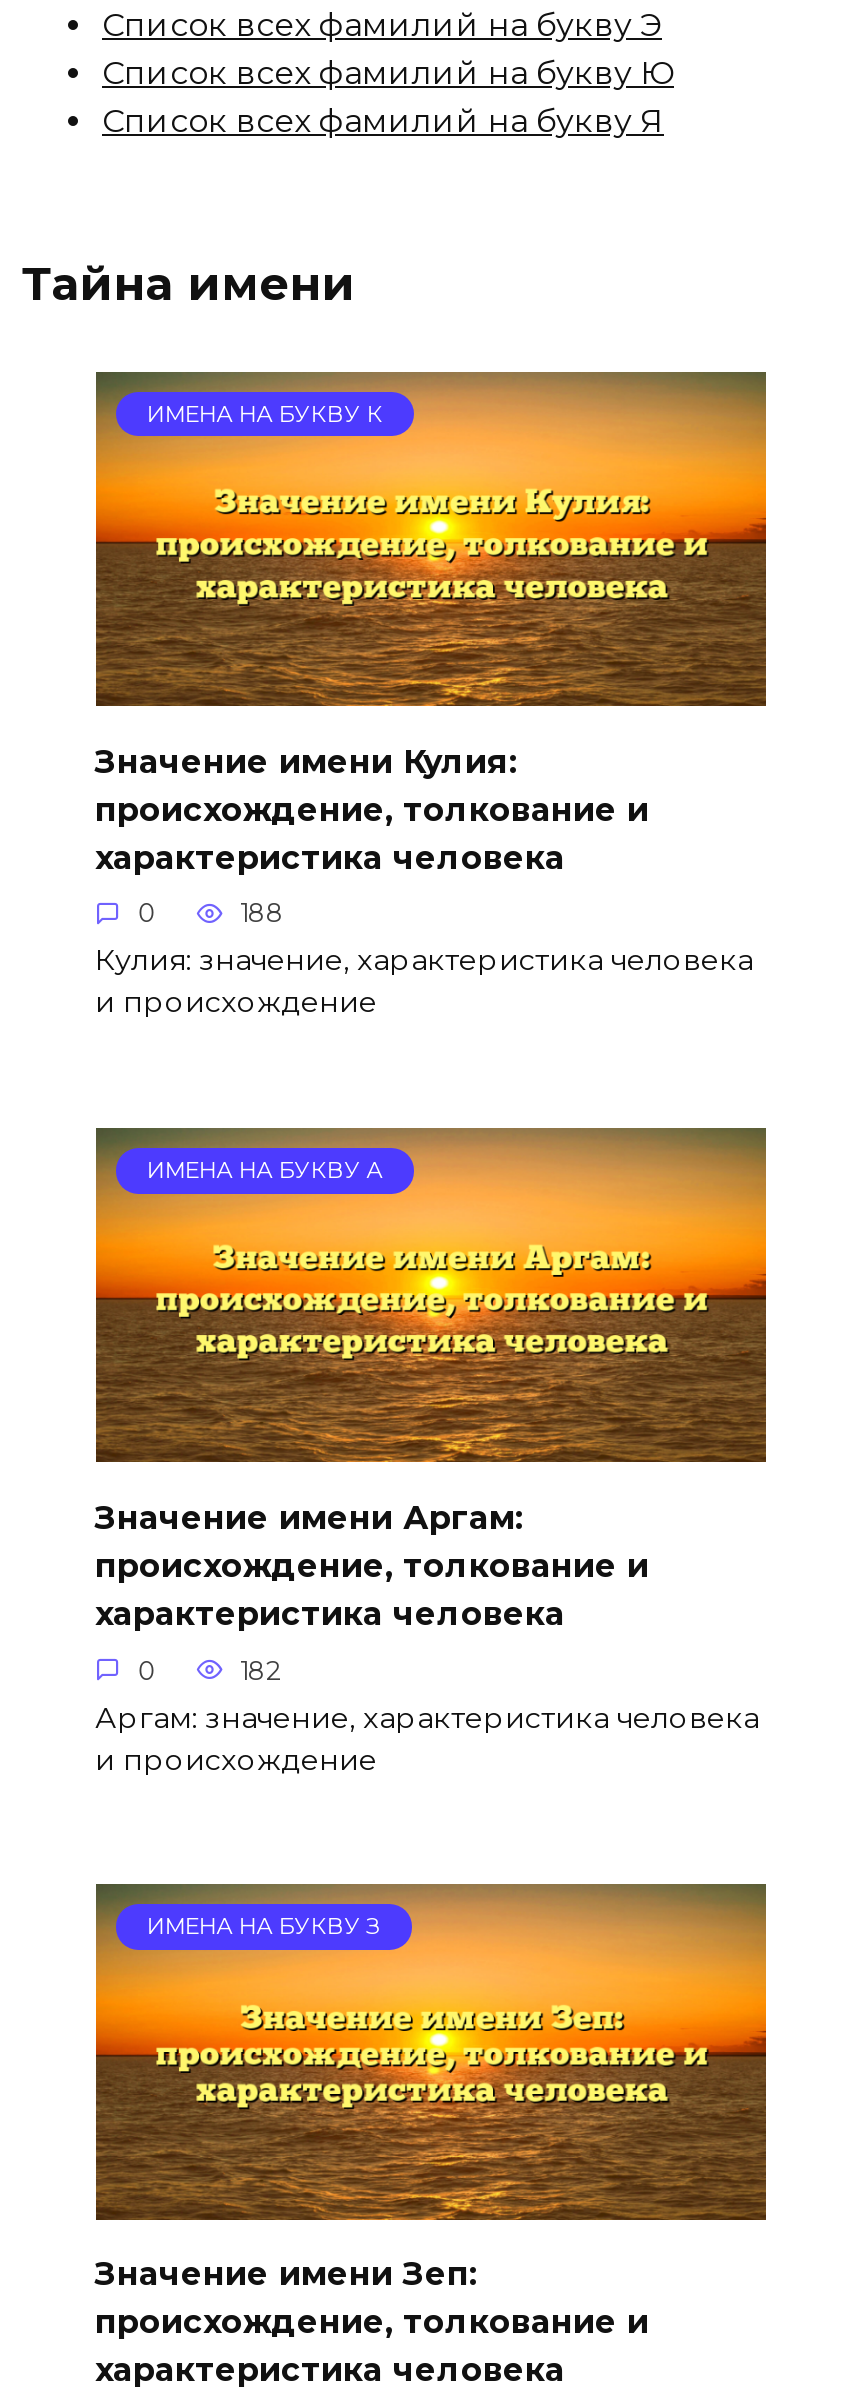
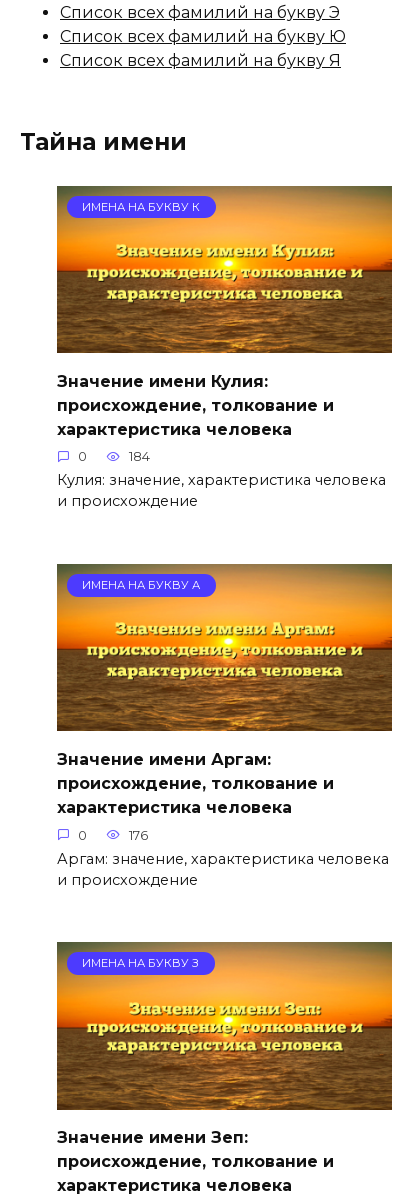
[240,899,284,929] 188 -> [129,449,150,464] 184
[240,1655,280,1685] 182 -> [129,828,148,843] 176

